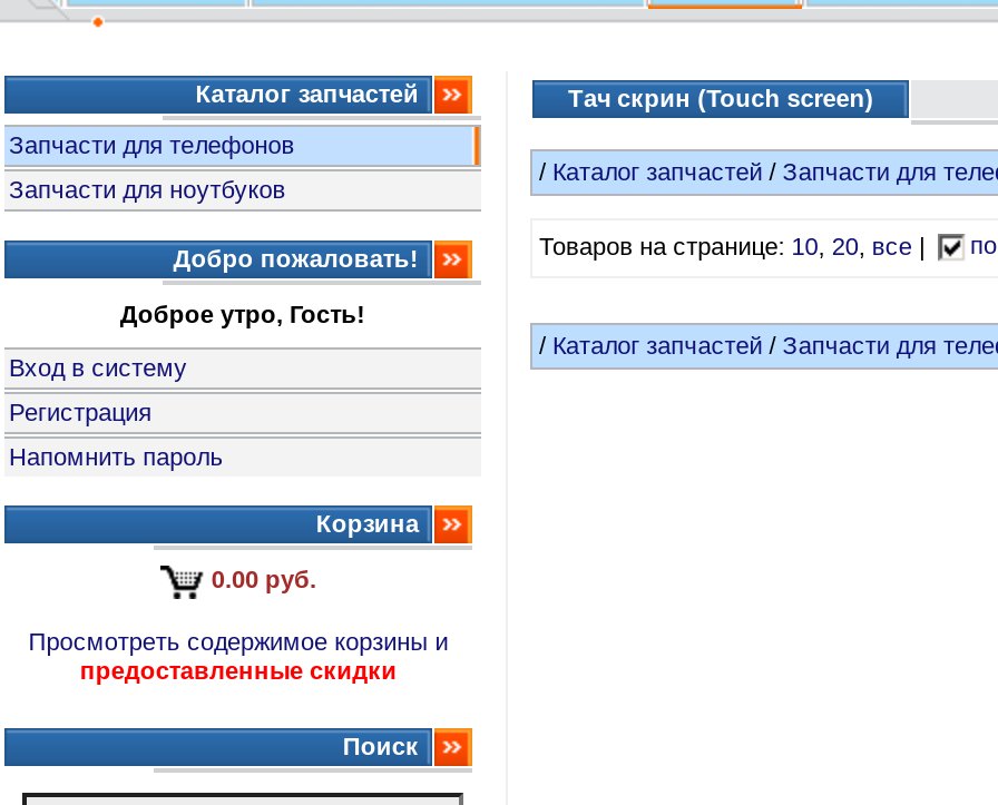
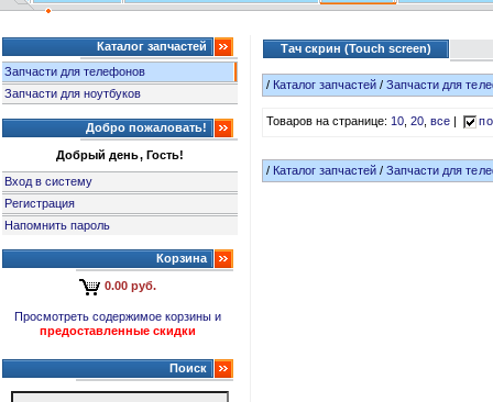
[120,301,366,327] Доброе утро, Гость! -> [57,148,183,161] Добрый день, Гость!

